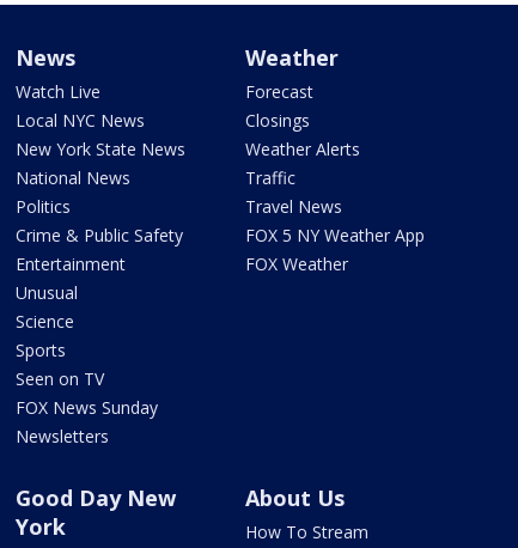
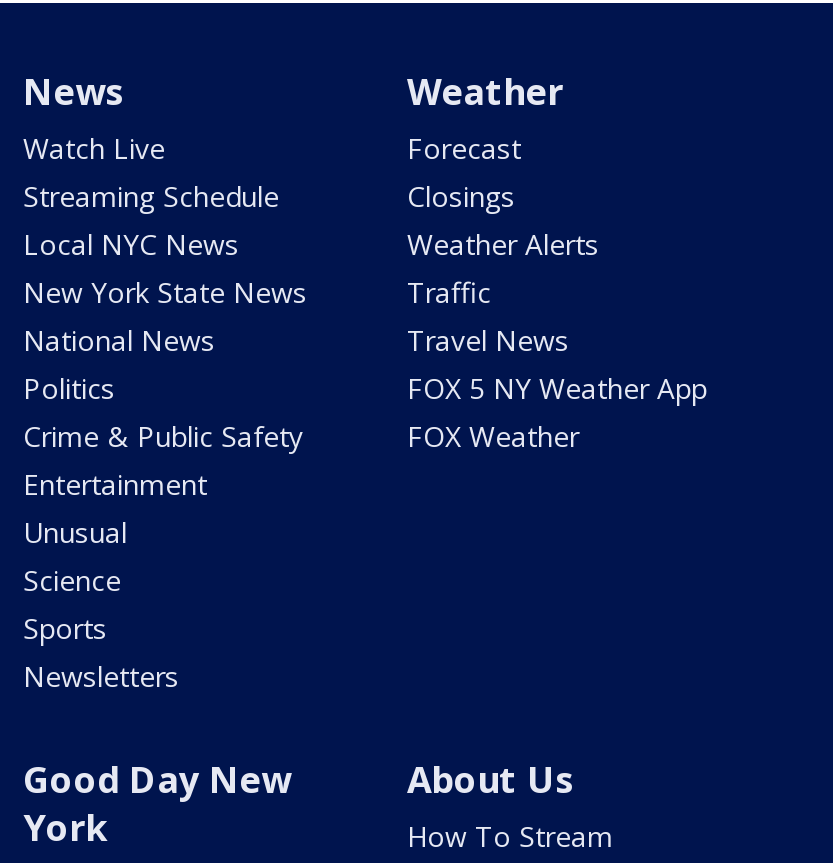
moved [16,109,185,362] -> [23,225,307,647]: Local NYC News | New York State News | National News | ... | Science | Sports
none -> [23,177,279,215] Streaming Schedule
[16,368,158,419] Seen on TV | FOX News Sunday -> none

